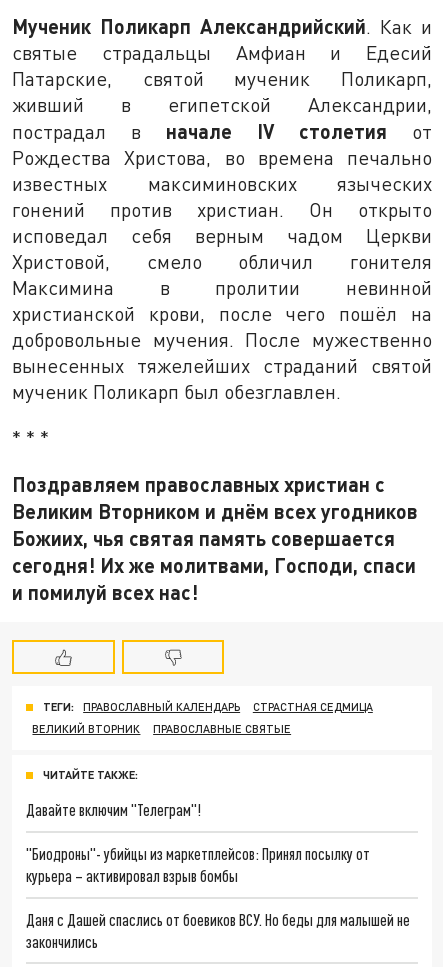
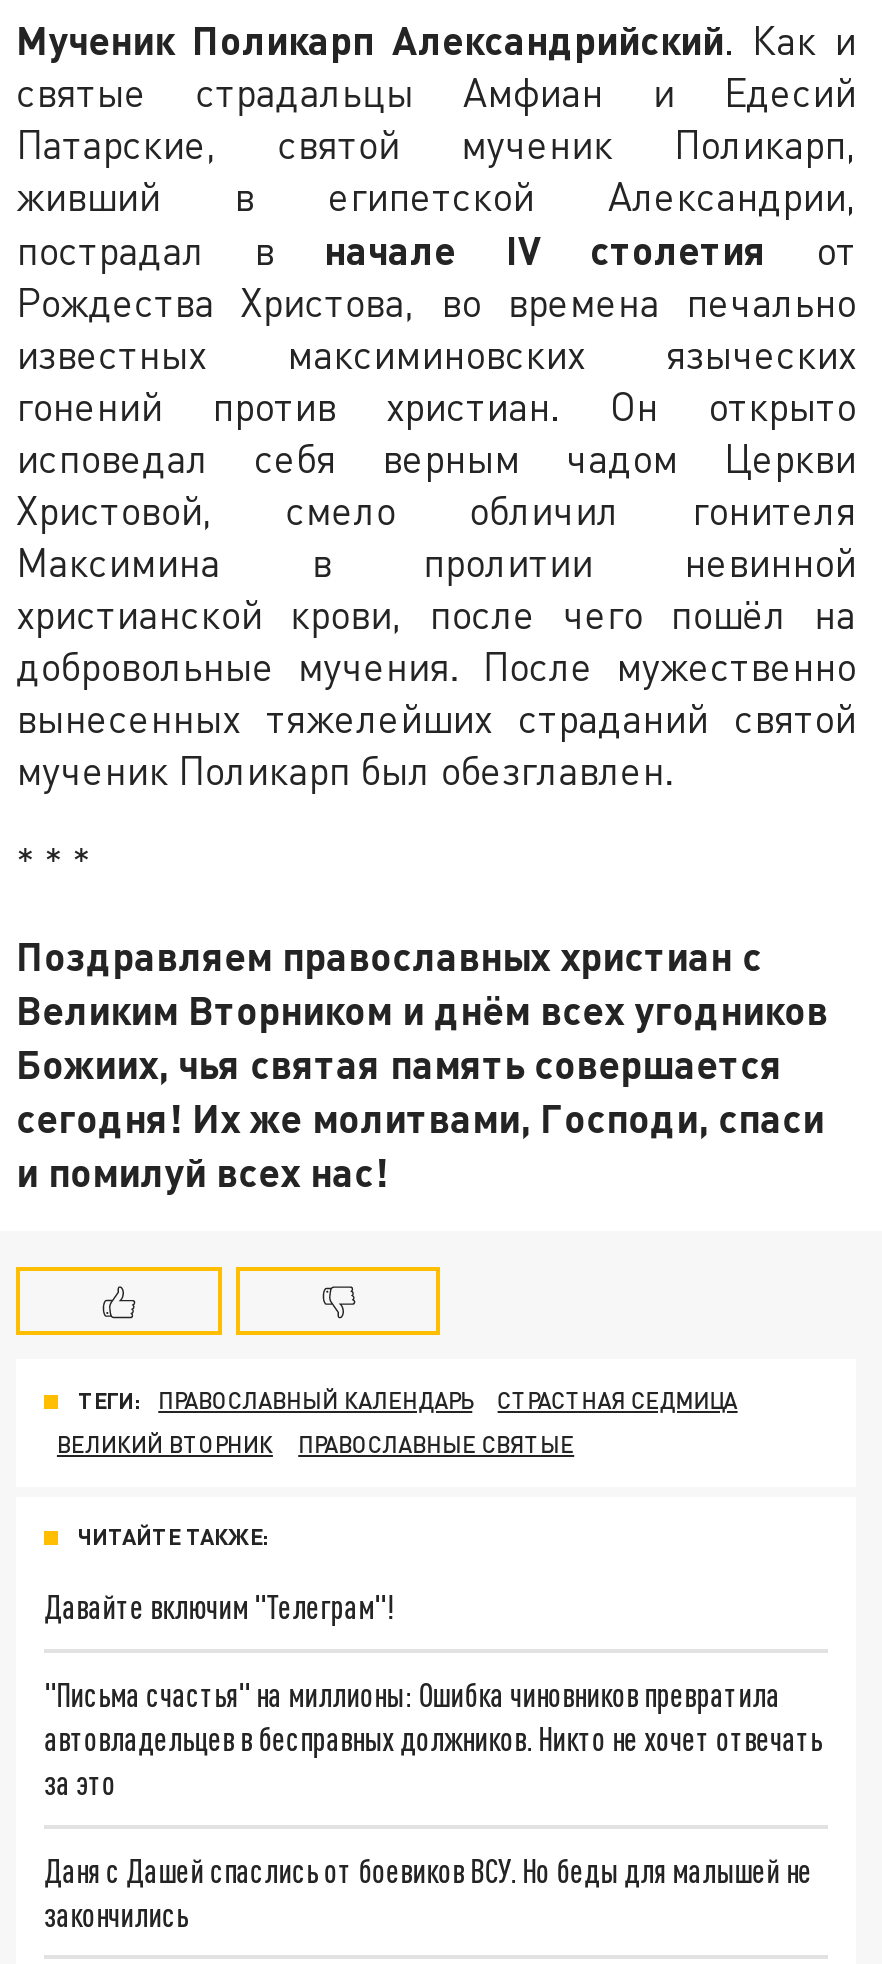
[26,844,370,885] "Биодроны"- убийцы из маркетплейсов: Принял посылку от | курьера – активировал взрыв бомбы -> [44,1675,822,1801] "Письма счастья" на миллионы: Ошибка чиновников превратила | автовладельцев в бесправных должников. Никто не хочет отвечать | за это

